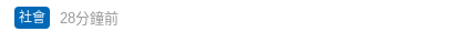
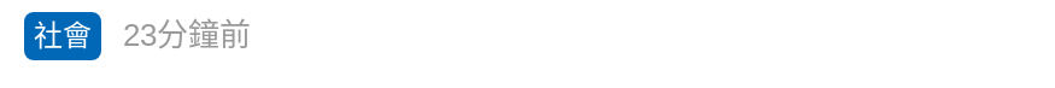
[19,9,119,26] 社會 28分鐘前 -> [34,18,251,54] 社會 23分鐘前

